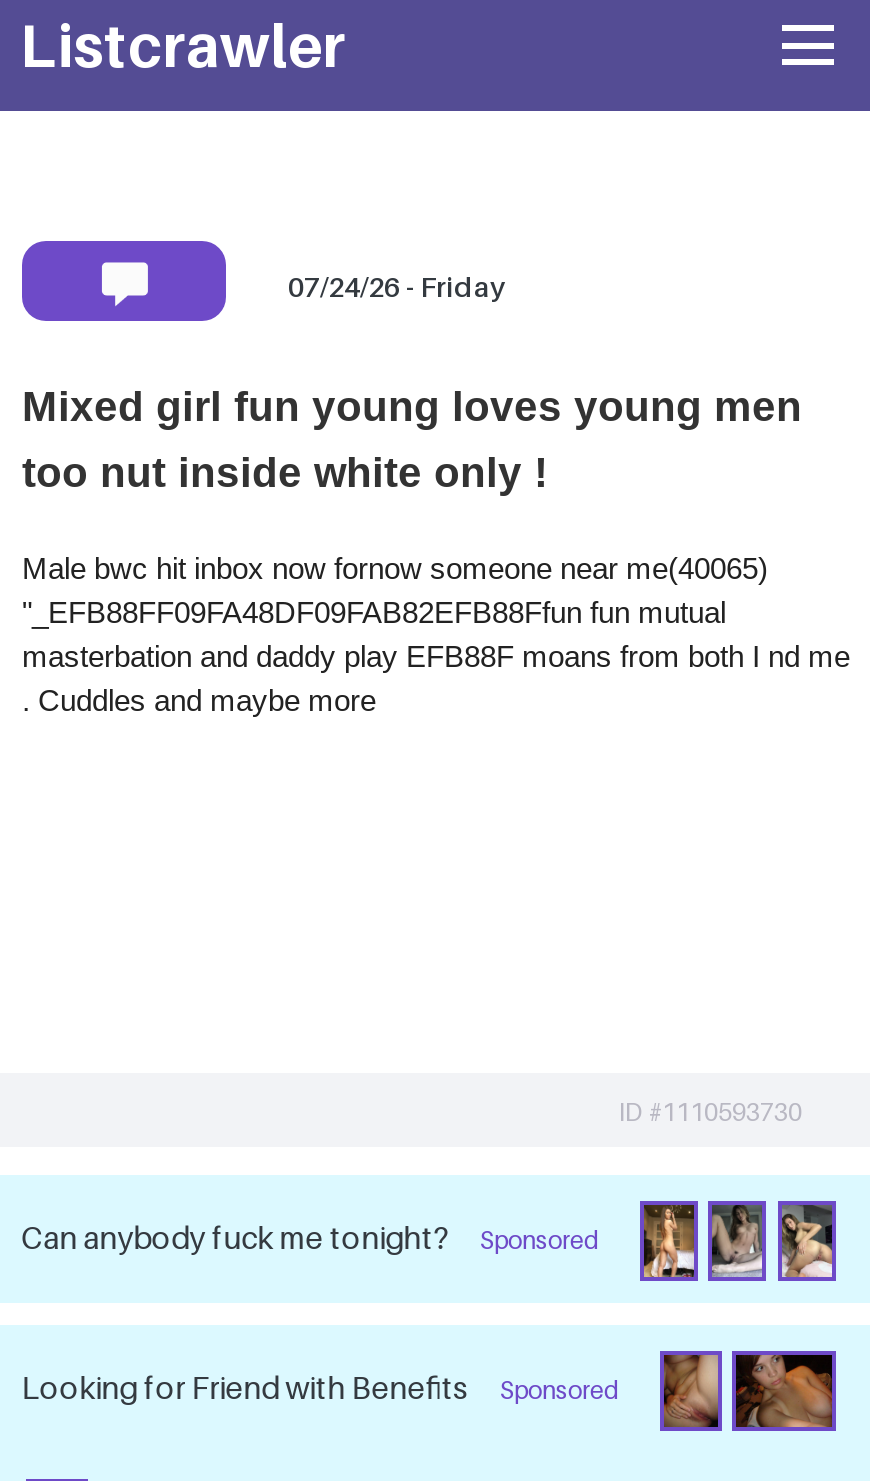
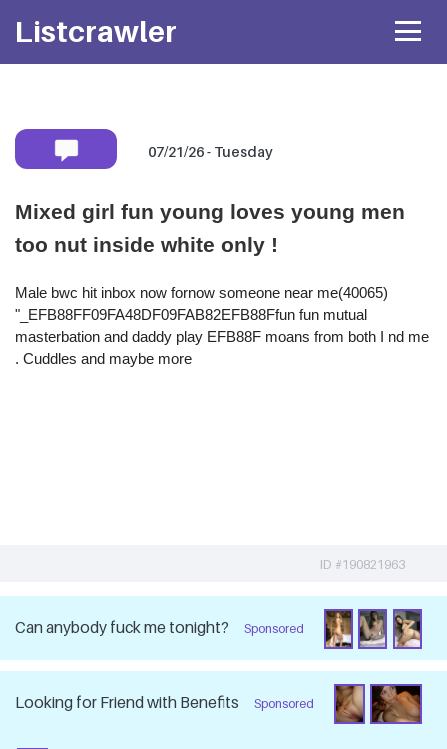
[288,269,506,303] 07/24/26 - Friday -> [148,143,273,160] 07/21/26 - Tuesday
[618,1097,802,1127] ID #1110593730 -> [320,557,405,572] ID #190821963

